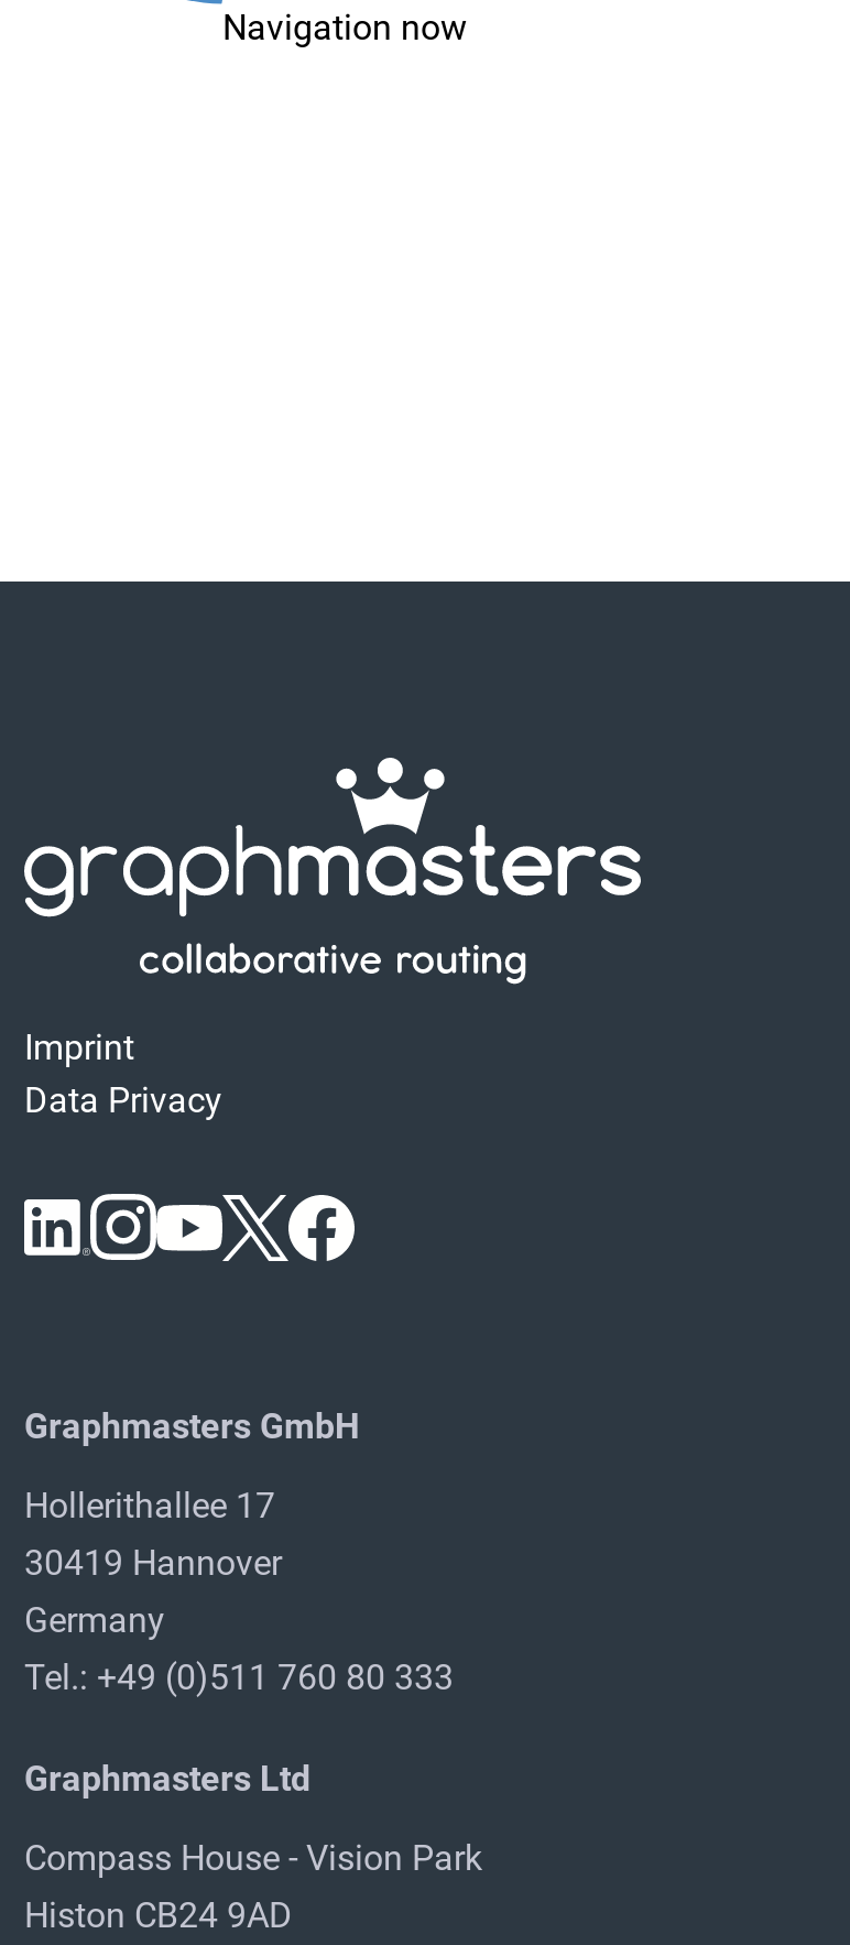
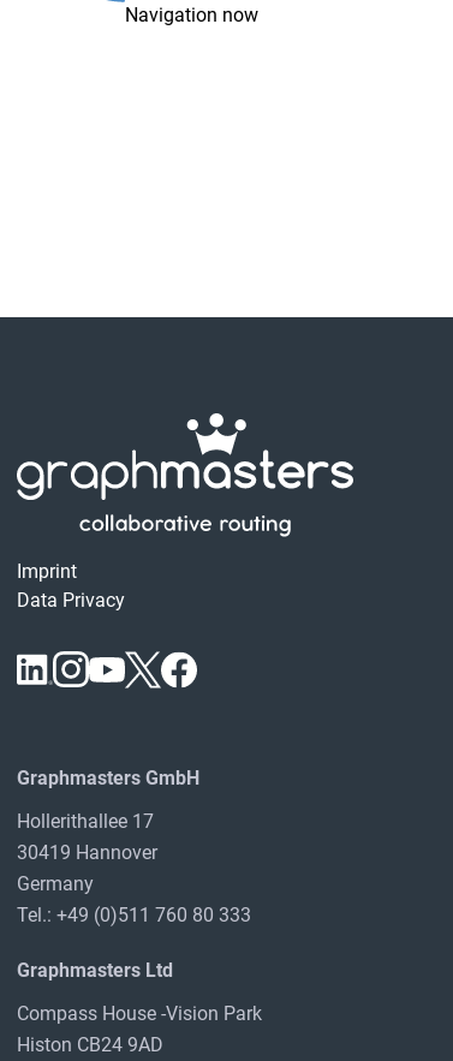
[24,1837,482,1879] Compass House - Vision Park -> [17,1002,262,1025] Compass House -Vision Park

